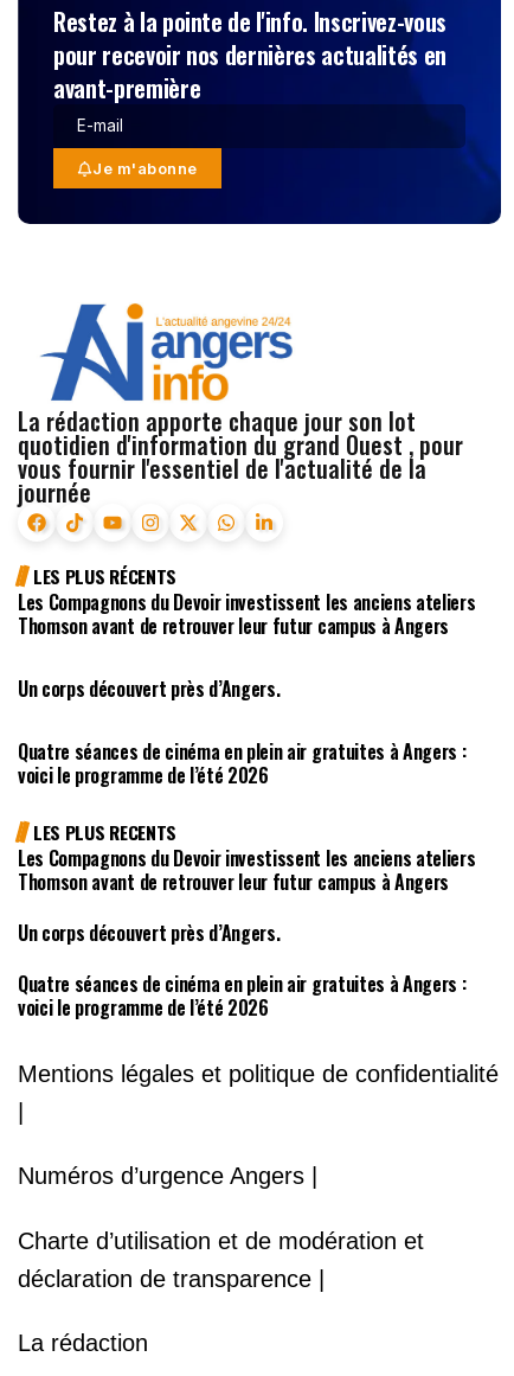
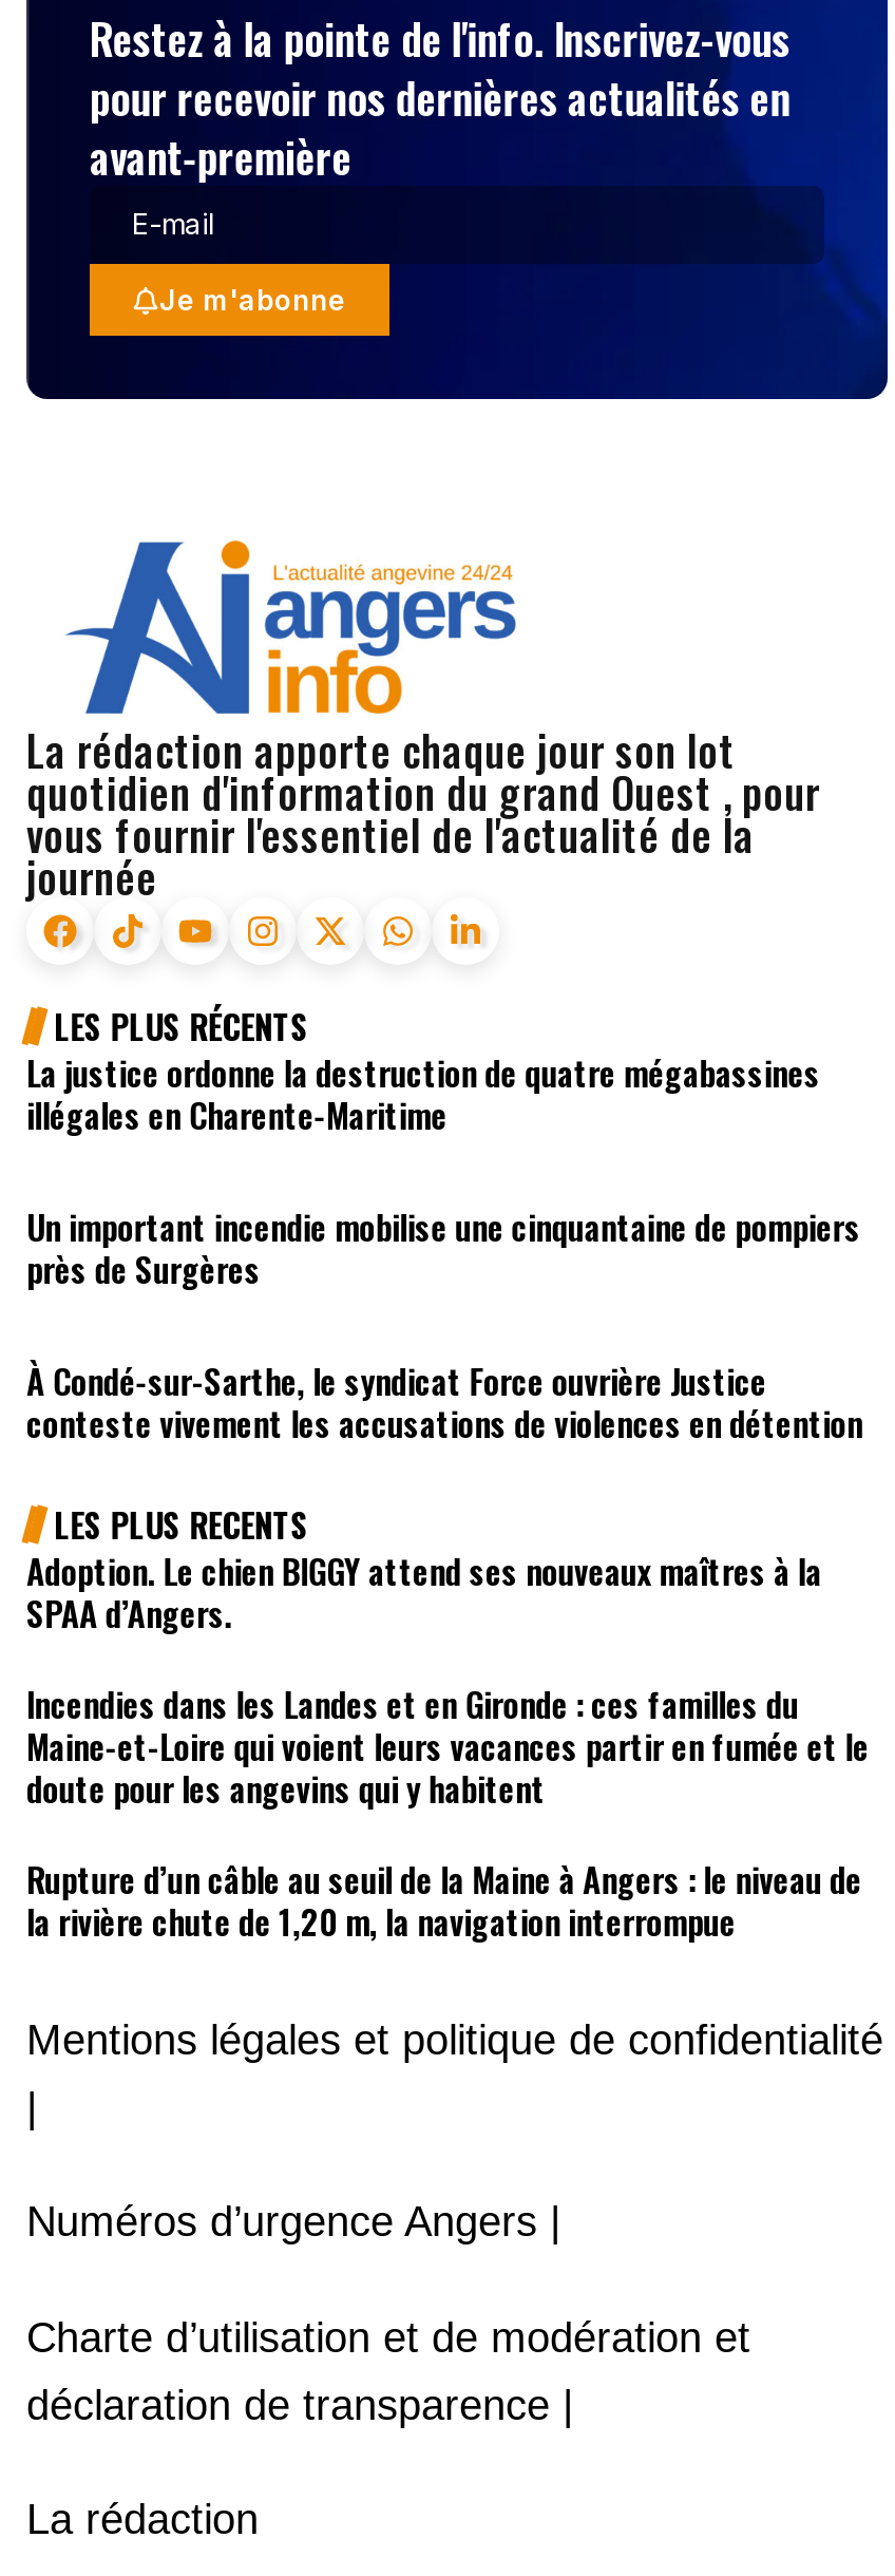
[18,588,476,640] Les Compagnons du Devoir investissent les anciens ateliers | Thomson avant de retrouver leur futur campus à Angers -> [26,1047,820,1140] La justice ordonne la destruction de quatre mégabassines | illégales en Charente-Maritime
[18,674,280,703] Un corps découvert près d’Angers. -> [26,1201,860,1294] Un important incendie mobilise une cinquantaine de pompiers | près de Surgères
[18,737,466,789] Quatre séances de cinéma en plein air gratuites à Angers : | voici le programme de l’été 2026 -> [26,1355,862,1448] À Condé-sur-Sarthe, le syndicat Force ouvrière Justice | conteste vivement les accusations de violences en détention
[18,844,476,896] Les Compagnons du Devoir investissent les anciens ateliers | Thomson avant de retrouver leur futur campus à Angers -> [26,1546,822,1639] Adoption. Le chien BIGGY attend ses nouveaux maîtres à la | SPAA d’Angers.
[18,919,280,947] Un corps découvert près d’Angers. -> [26,1679,869,1814] Incendies dans les Landes et en Gironde : ces familles du | Maine-et-Loire qui voient leurs vacances partir en fumée et le | doute pour les angevins qui y habitent
[18,969,466,1022] Quatre séances de cinéma en plein air gratuites à Angers : | voici le programme de l’été 2026 -> [26,1854,862,1947] Rupture d’un câble au seuil de la Maine à Angers : le niveau de | la rivière chute de 1,20 m, la navigation interrompue

